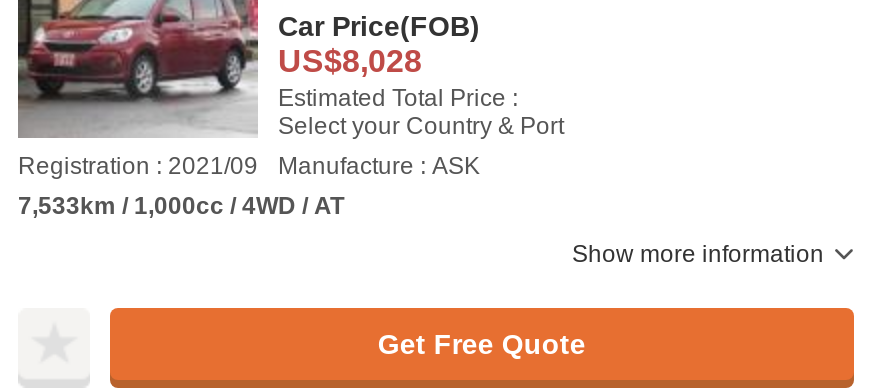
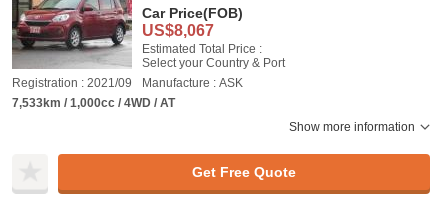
[278,44,422,78] US$8,028 -> [142,22,214,39] US$8,067

